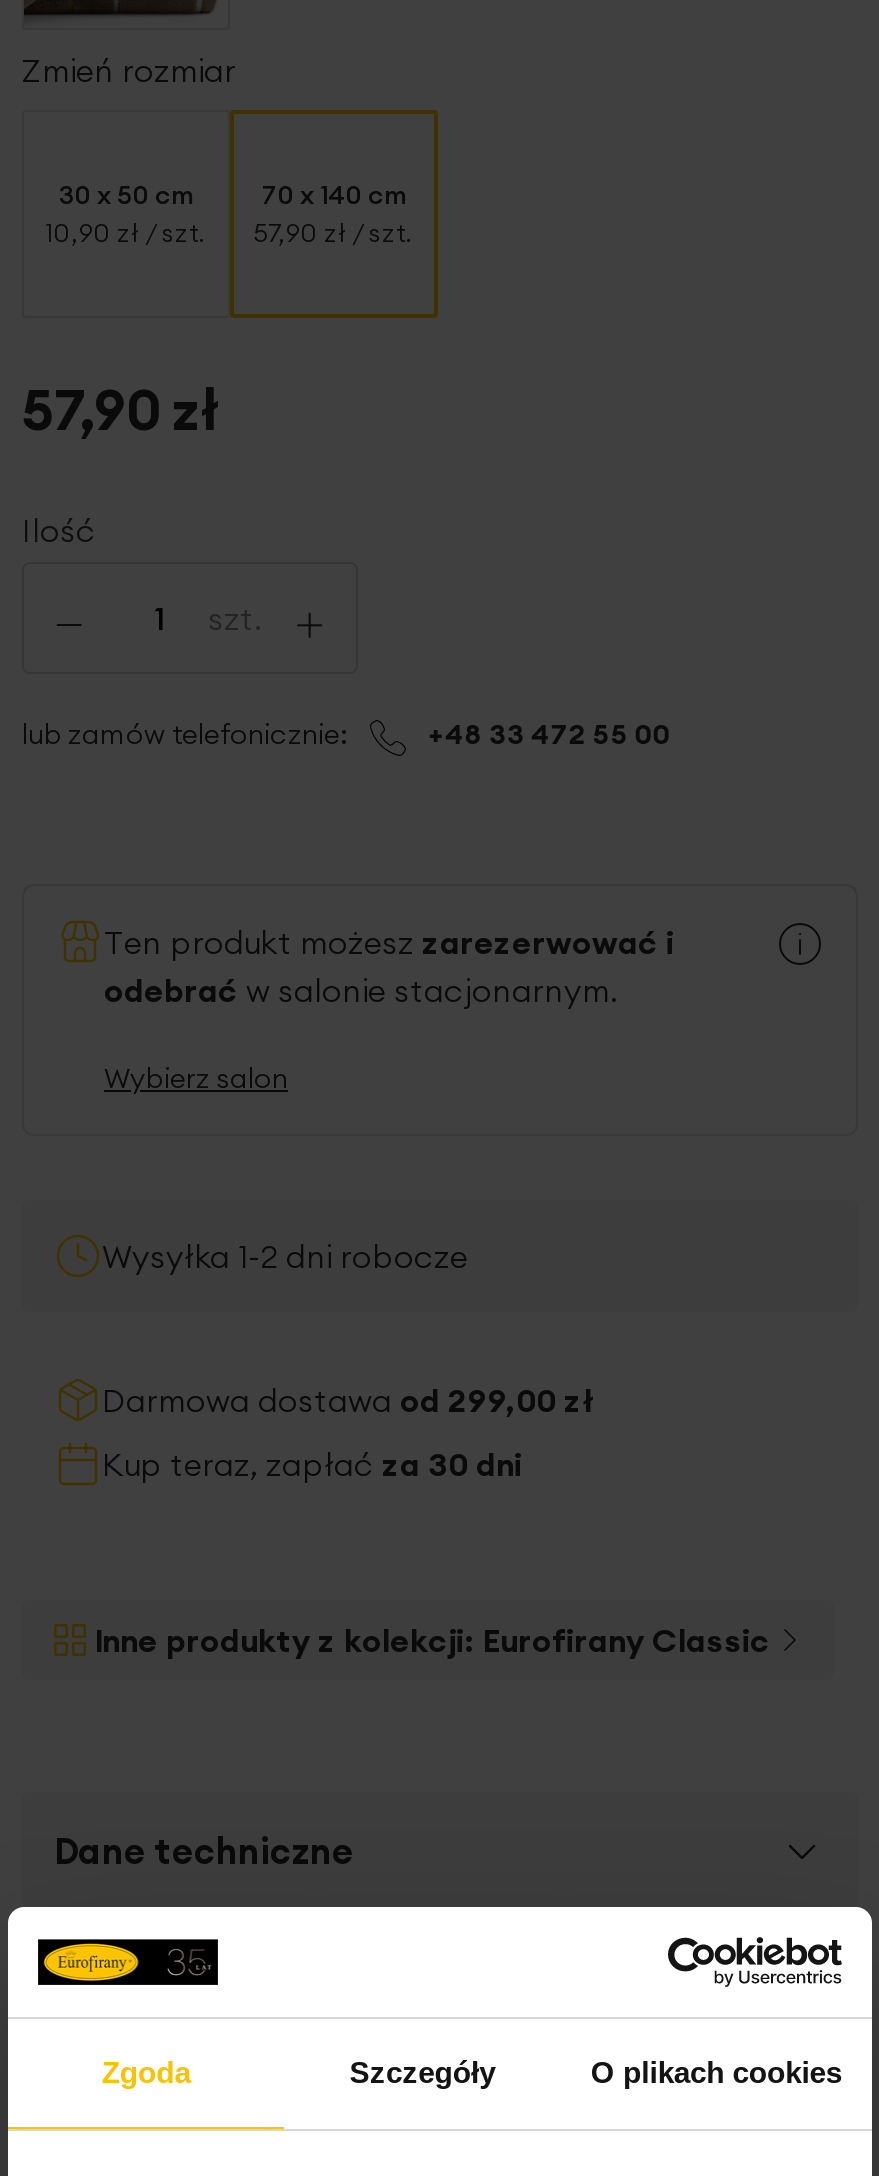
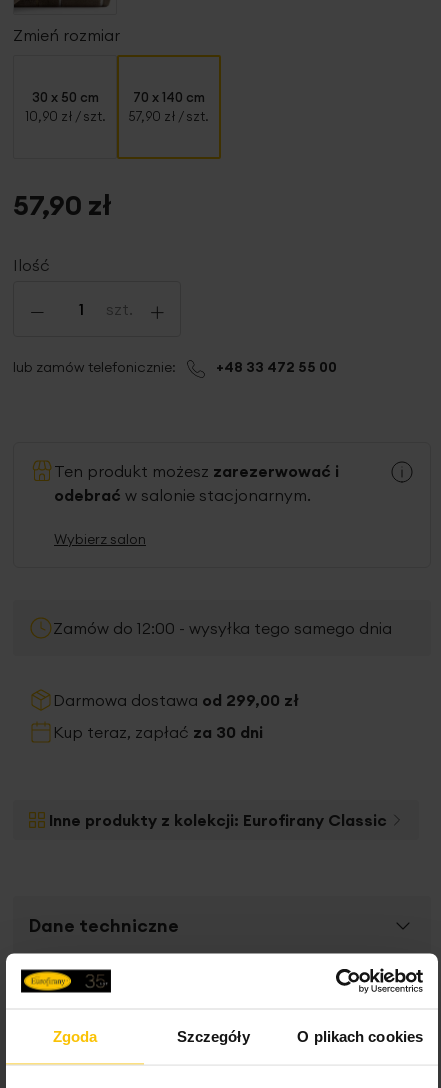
[102,1237,468,1277] Wysyłka 1-2 dni robocze -> [53,618,392,638] Zamów do 12:00 - wysyłka tego samego dnia

